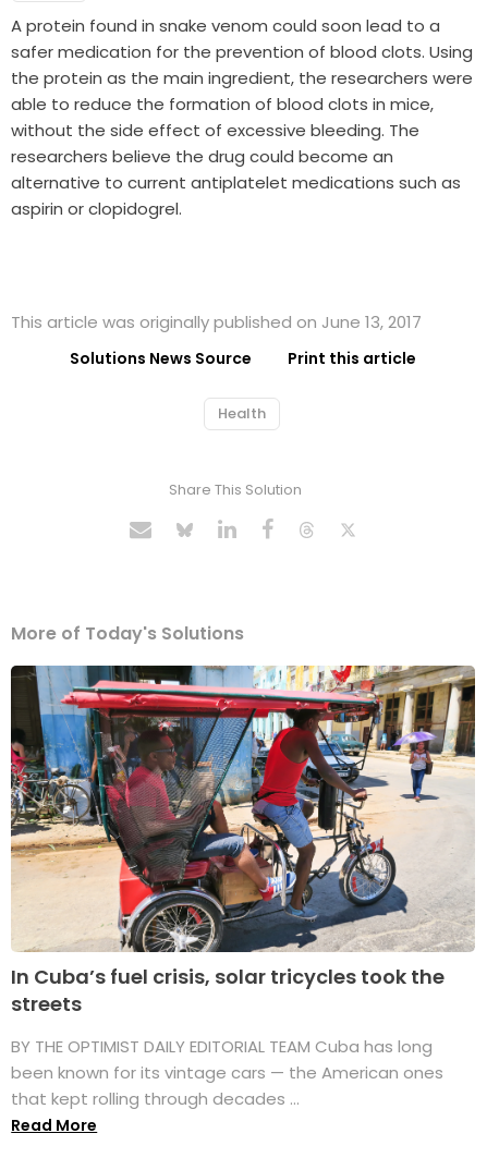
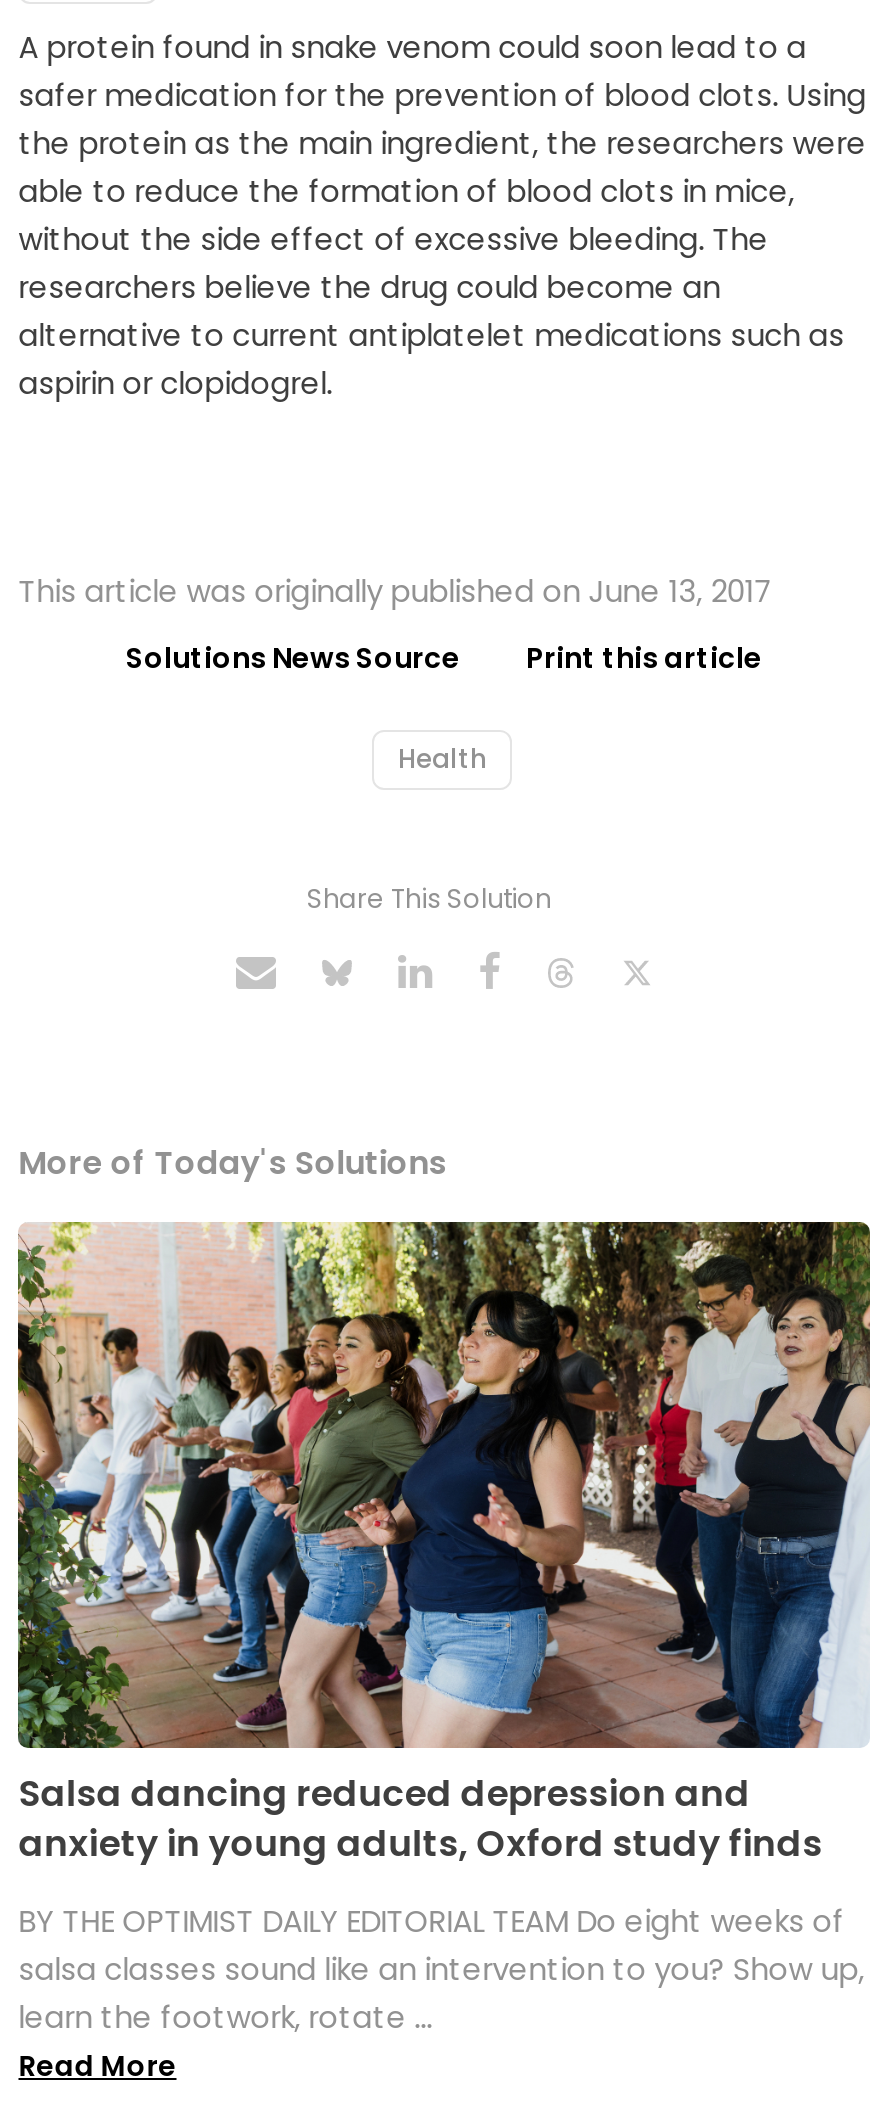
[10,665,475,1018] [image] | In Cuba’s fuel crisis, solar tricycles took the | streets -> [16,1220,870,1869] [image] | Salsa dancing reduced depression and | anxiety in young adults, Oxford study finds
[11,1035,444,1110] BY THE OPTIMIST DAILY EDITORIAL TEAM Cuba has long | been known for its vintage cars — the American ones | that kept rolling through decades ... -> [18,1901,864,2039] BY THE OPTIMIST DAILY EDITORIAL TEAM Do eight weeks of | salsa classes sound like an intervention to you? Show up, | learn the footwork, rotate ...

